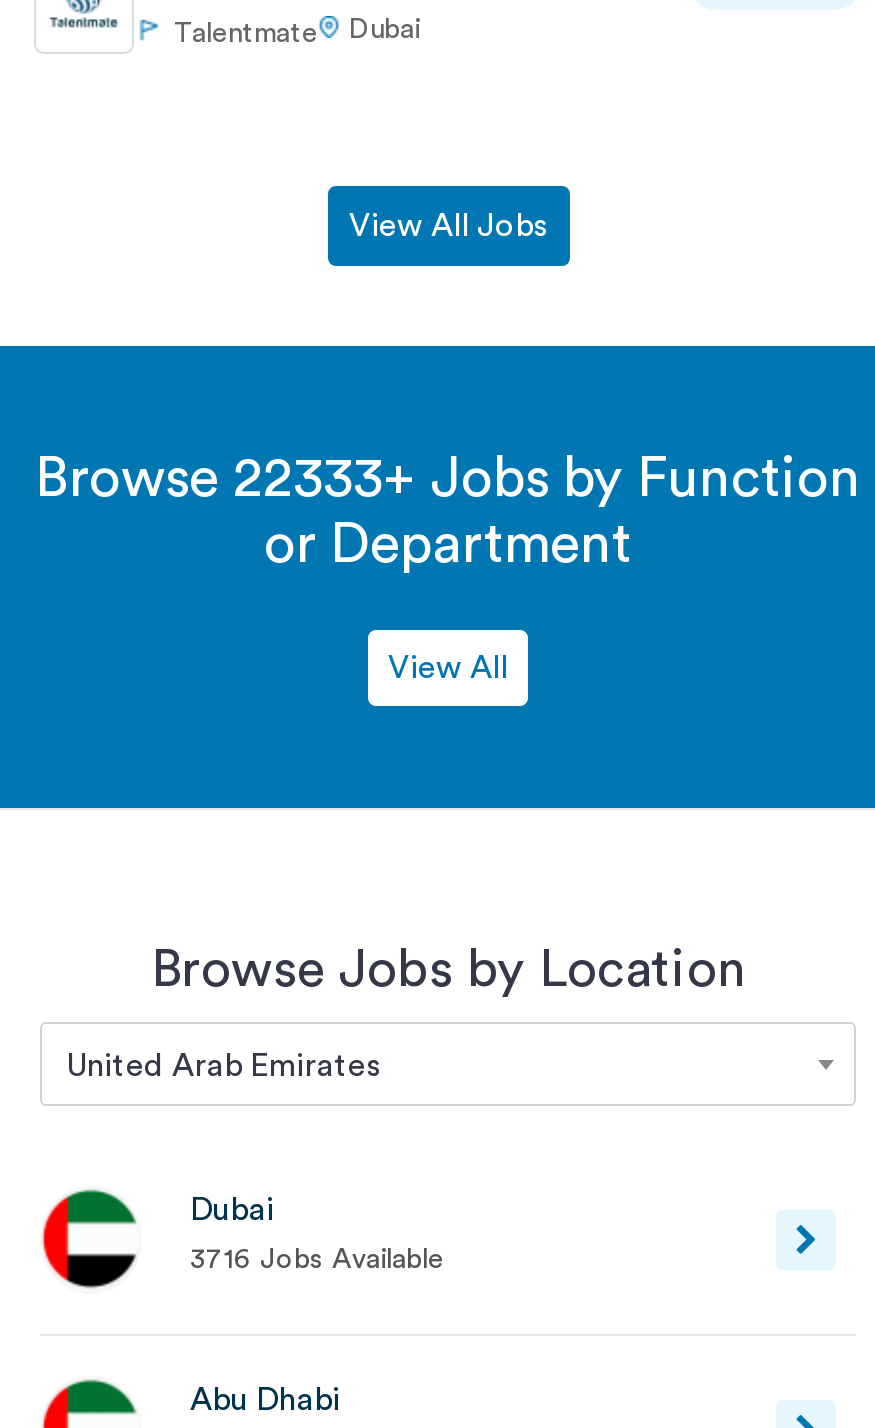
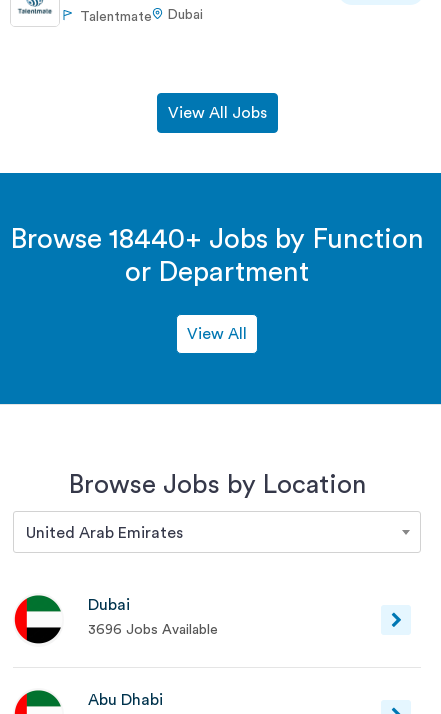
[35,450,861,506] Browse 22333+ Jobs by Function -> [10,225,424,253] Browse 18440+ Jobs by Function
[190,1246,444,1274] 3716 Jobs Available -> [88,623,218,637] 3696 Jobs Available

